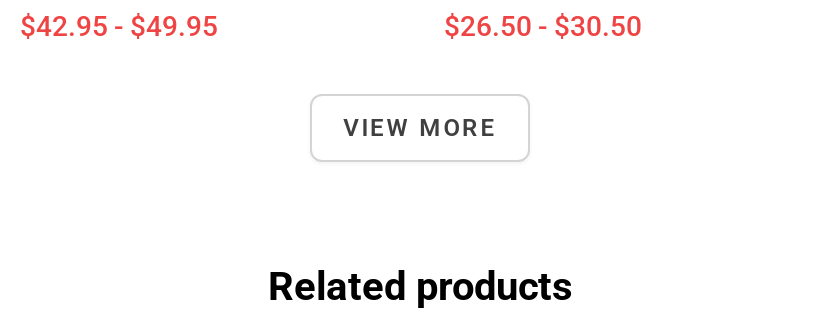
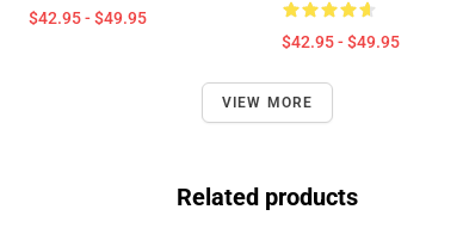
[444,10,642,42] $26.50 - $30.50 -> [282,32,400,51] $42.95 - $49.95

